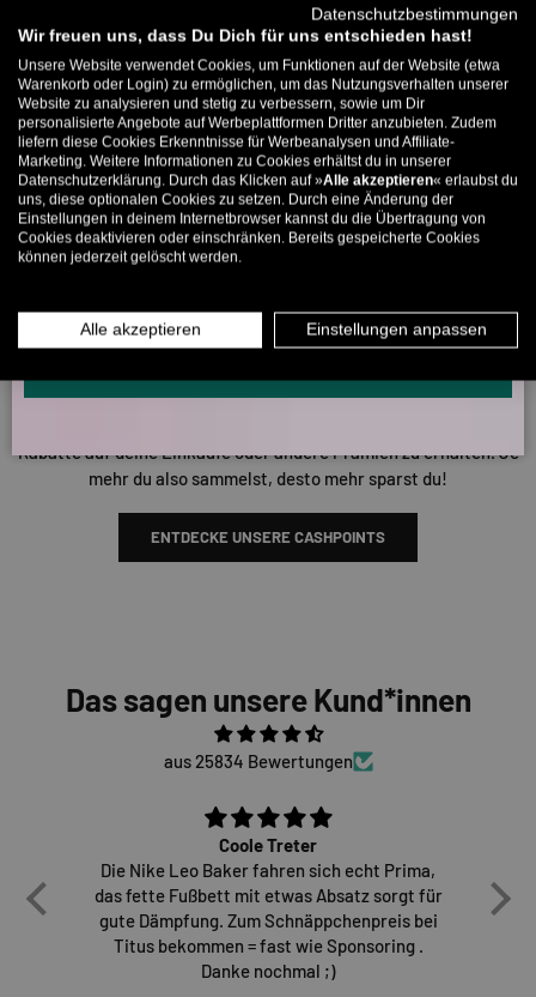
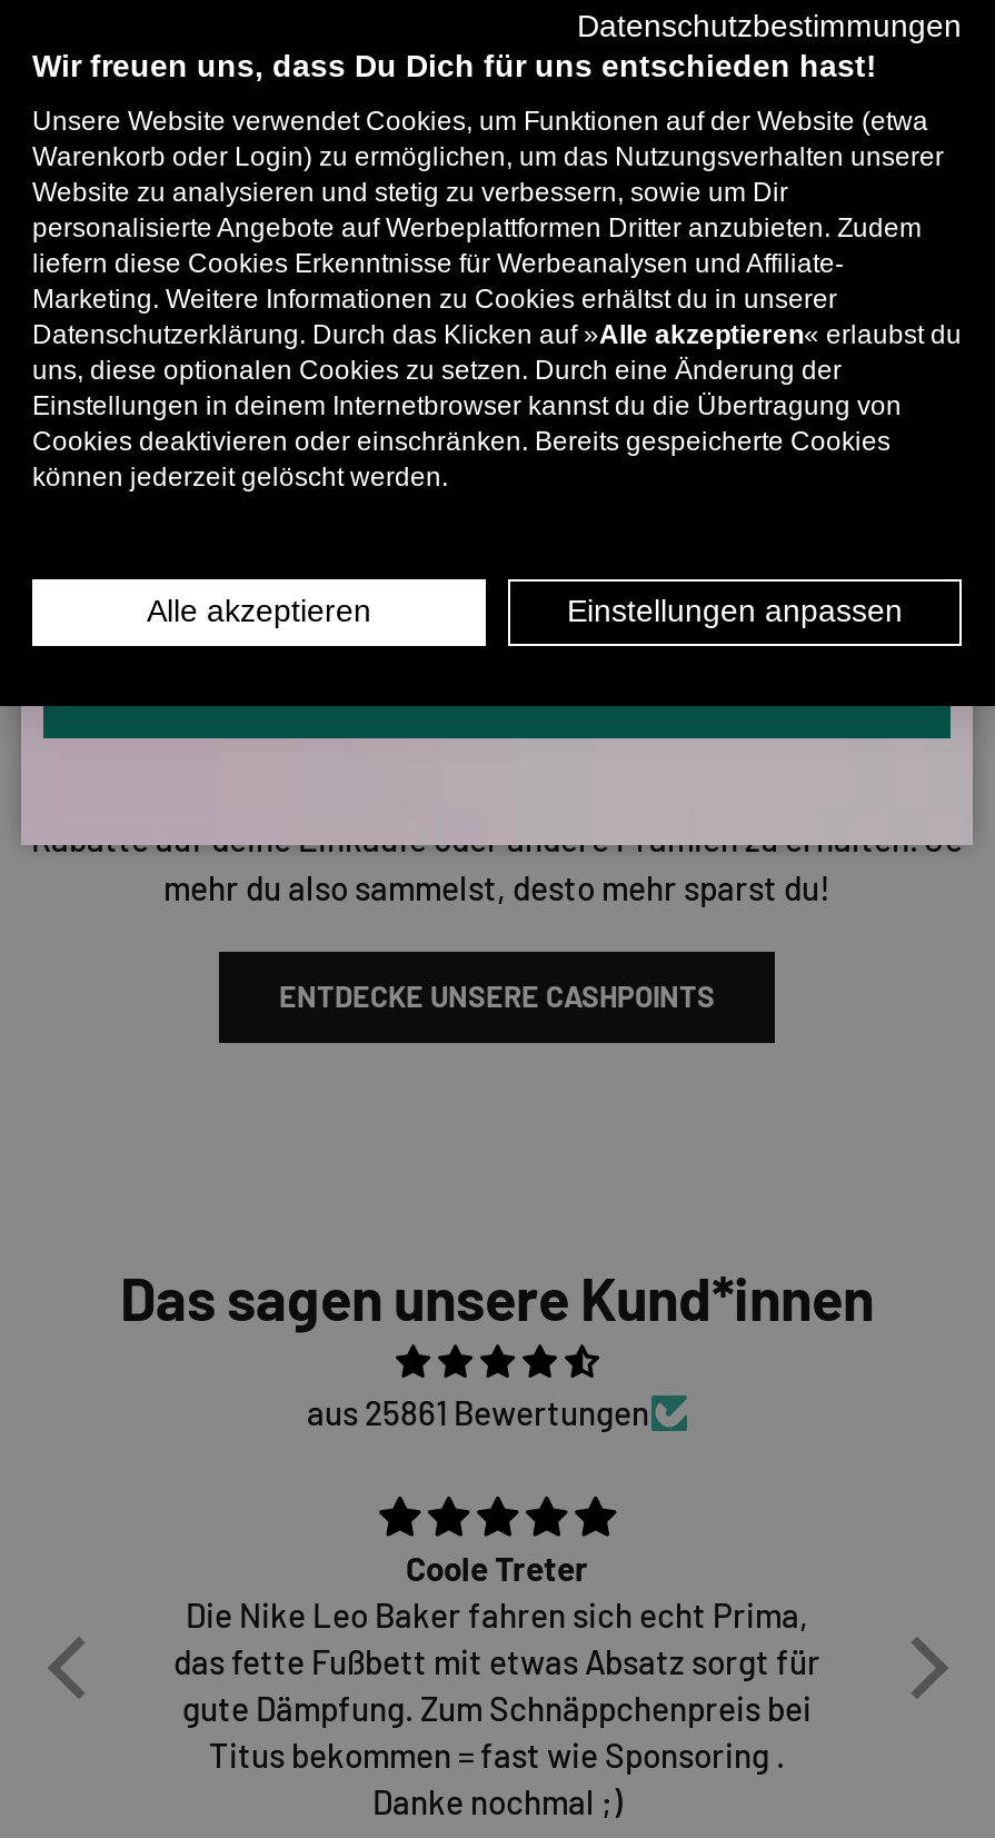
[163,751,352,772] aus 25834 Bewertungen -> [307,1393,649,1433] aus 25861 Bewertungen

